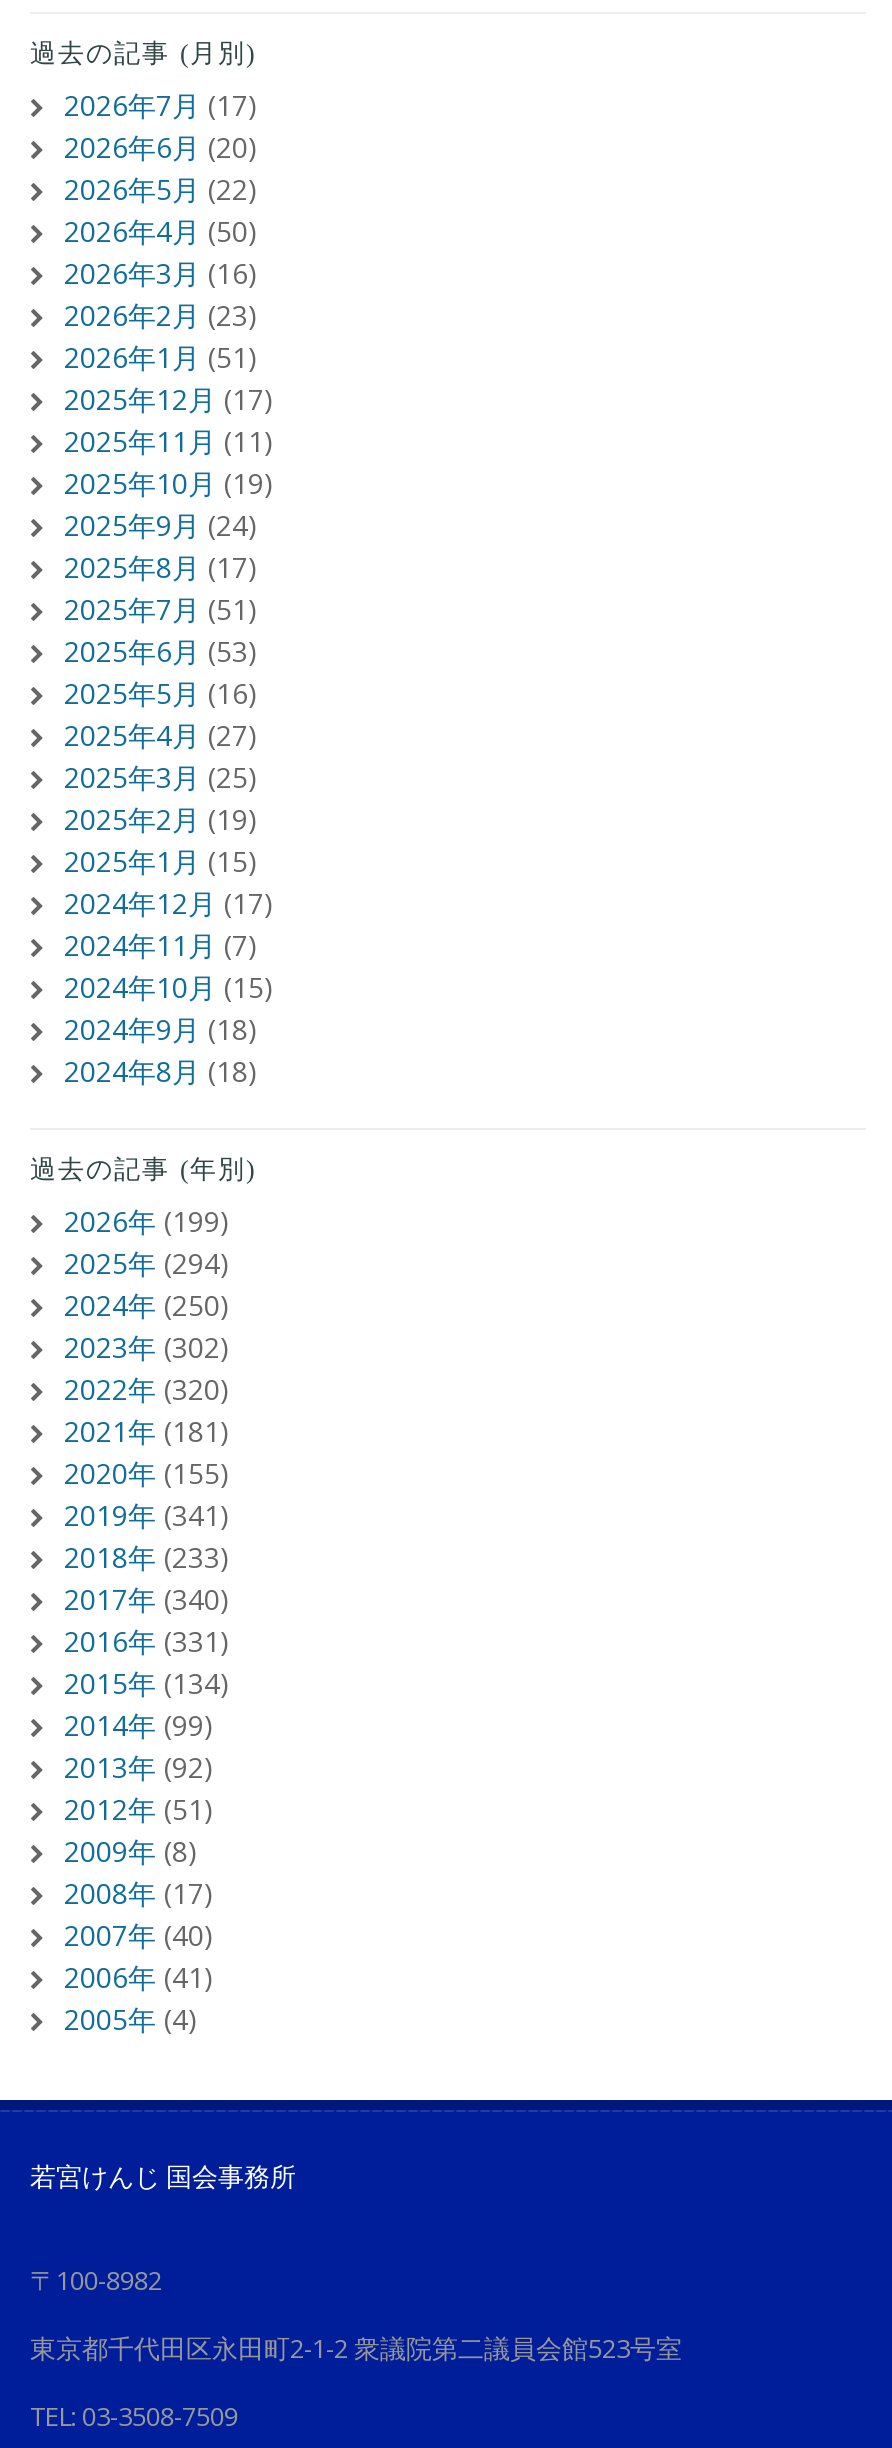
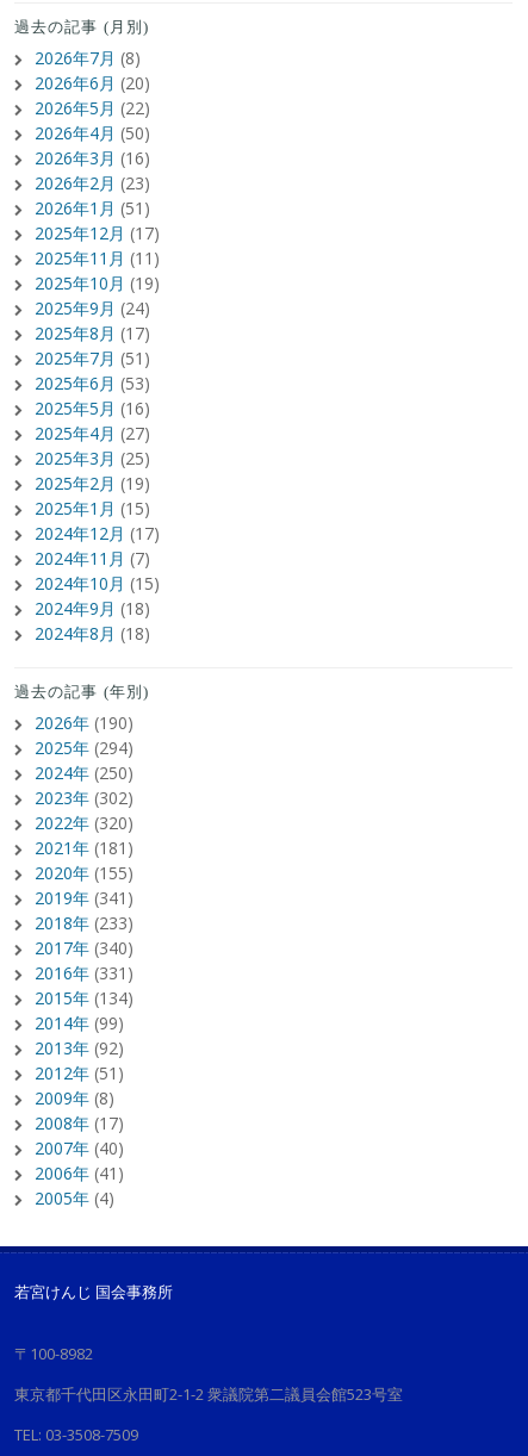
[64,86,258,124] 2026年7月(17) -> [35,46,141,69] 2026年7月(8)
[64,1202,230,1240] 2026年(199) -> [35,711,133,734] 2026年(190)

